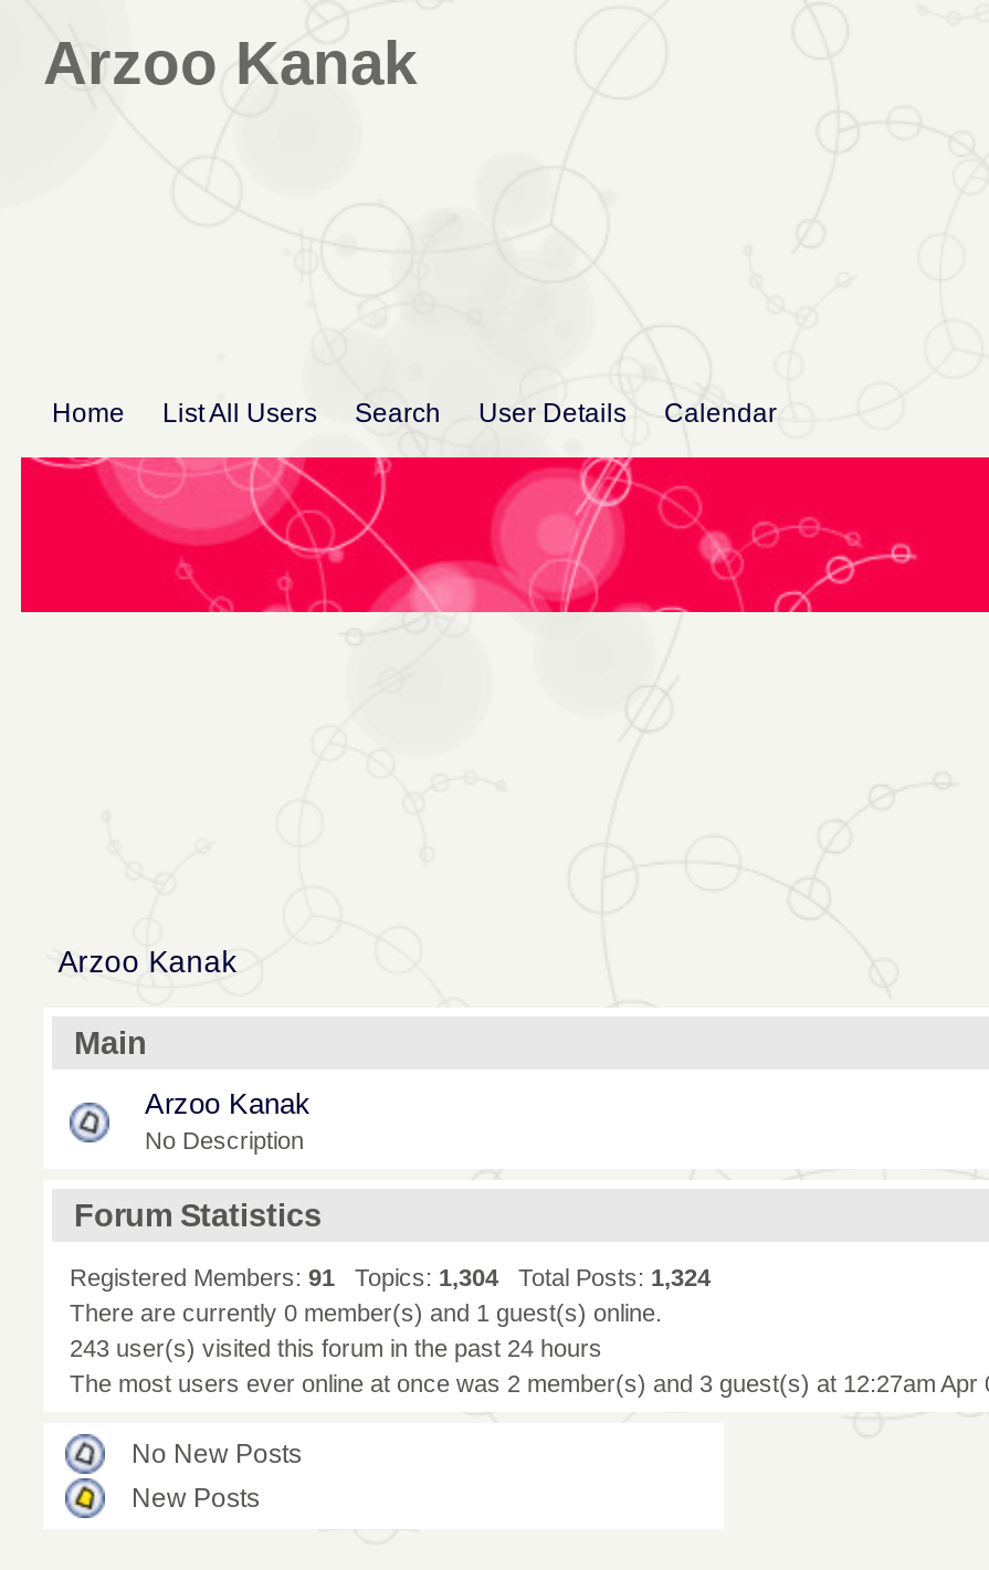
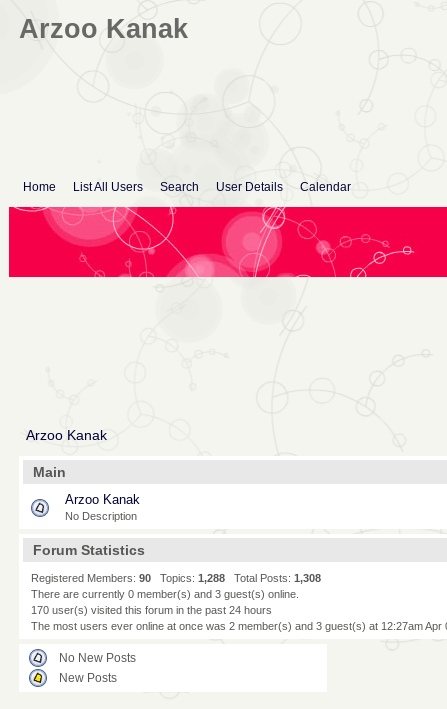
[70,1263,711,1290] Registered Members: 91 Topics: 1,304 Total Posts: 1,324 -> [31,572,321,584] Registered Members: 90 Topics: 1,288 Total Posts: 1,308
[70,1298,662,1325] There are currently 0 member(s) and 1 guest(s) online. -> [31,588,299,600] There are currently 0 member(s) and 3 guest(s) online.
[70,1334,602,1360] 243 user(s) visited this forum in the past 24 hours -> [31,604,272,616] 170 user(s) visited this forum in the past 24 hours

